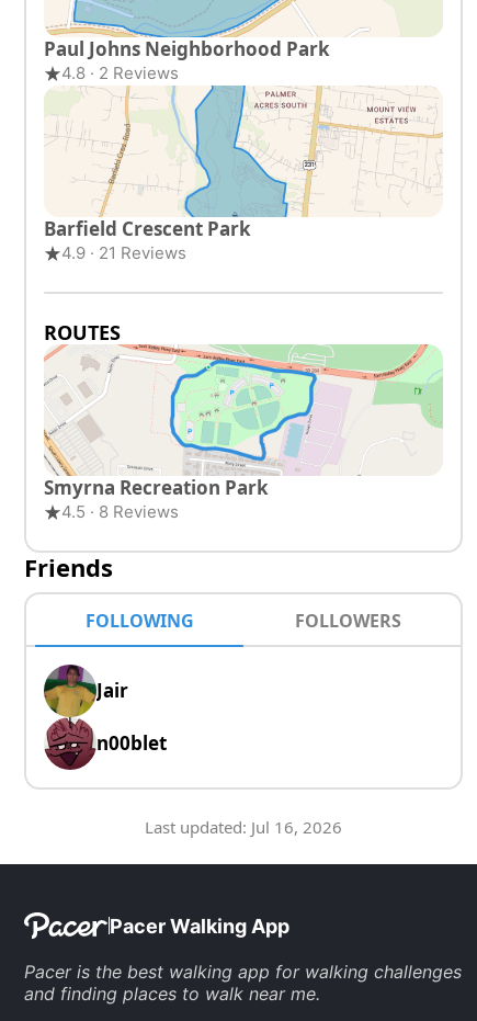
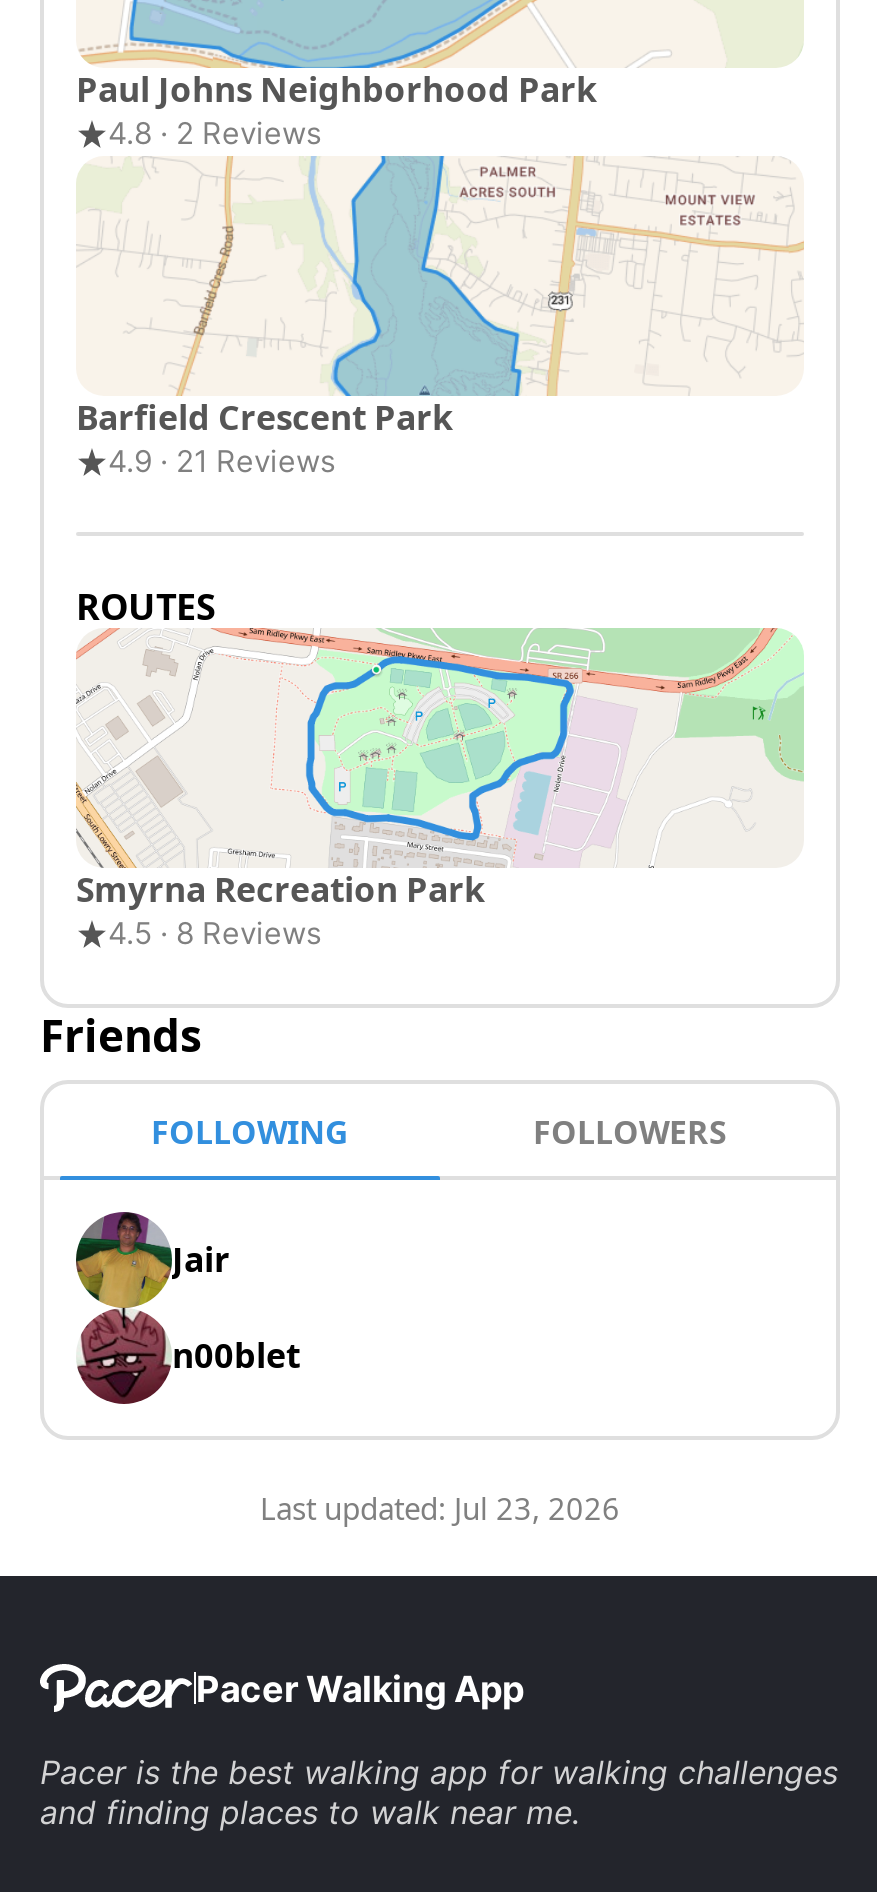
[145,816,342,838] Last updated: Jul 16, 2026 -> [260,1488,620,1528] Last updated: Jul 23, 2026

